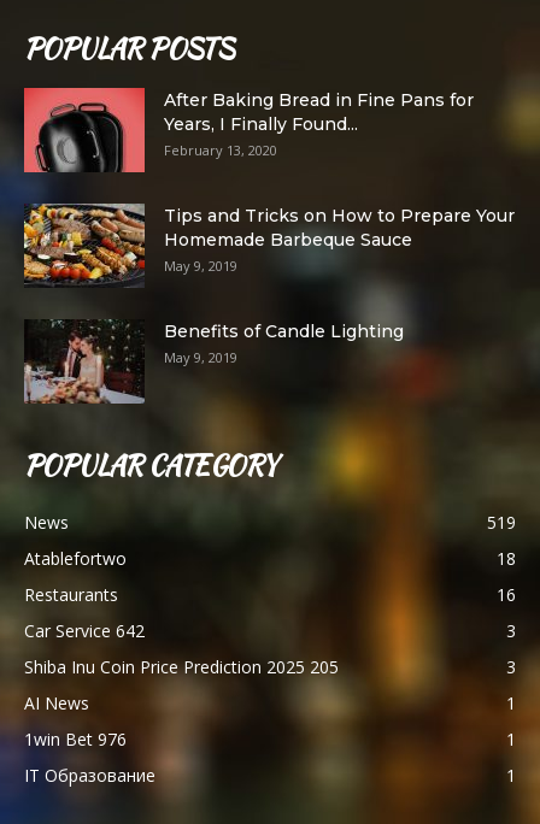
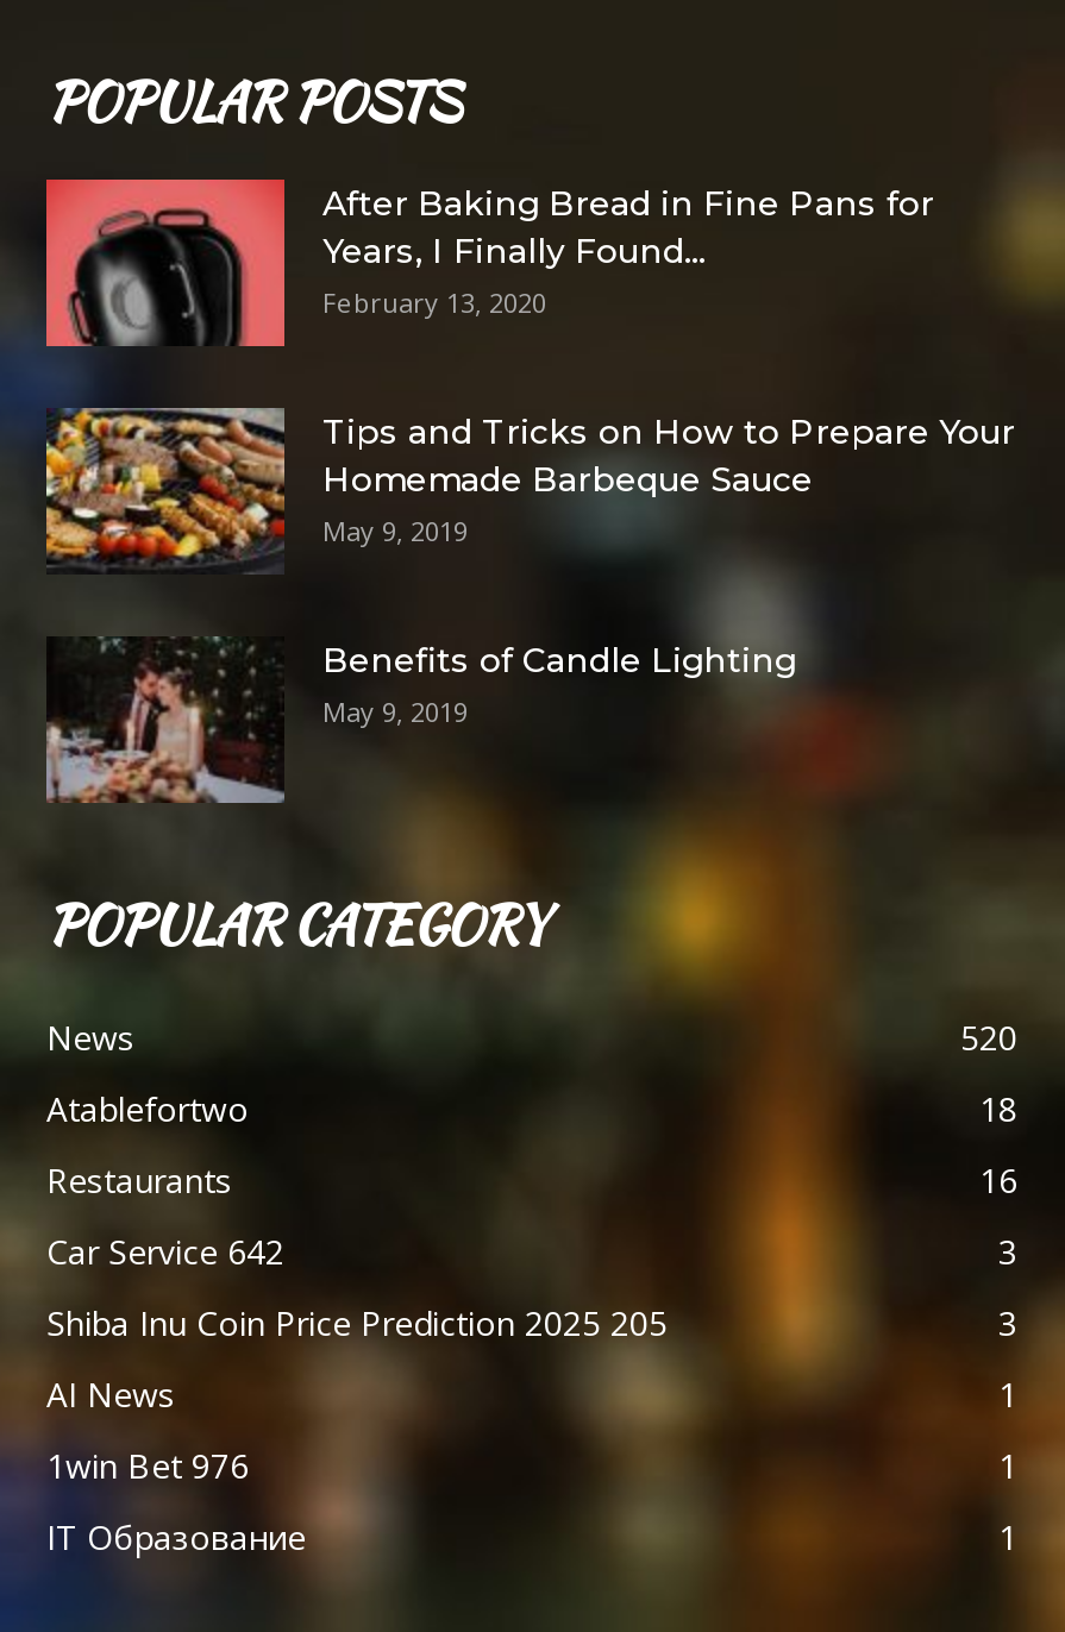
[487,511,516,534] 519 -> [960,1016,1017,1061] 520

